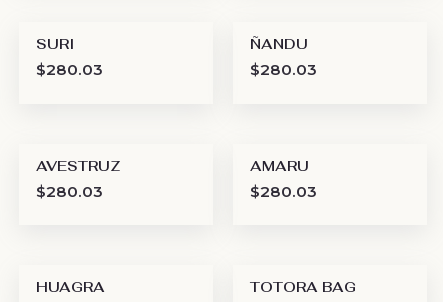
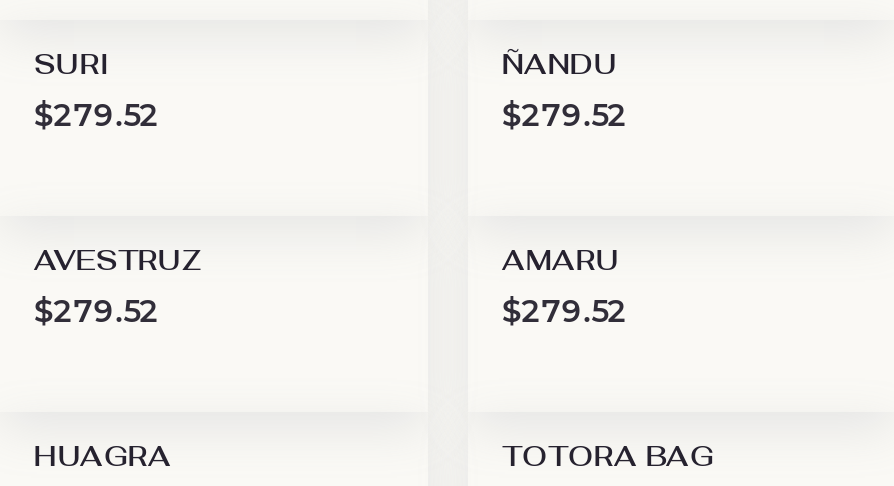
[36,60,103,79] $280.03 -> [34,97,160,135] $279.52
[250,60,317,79] $280.03 -> [502,97,628,135] $279.52
[36,182,103,201] $280.03 -> [34,293,160,331] $279.52
[250,182,317,201] $280.03 -> [502,293,628,331] $279.52

